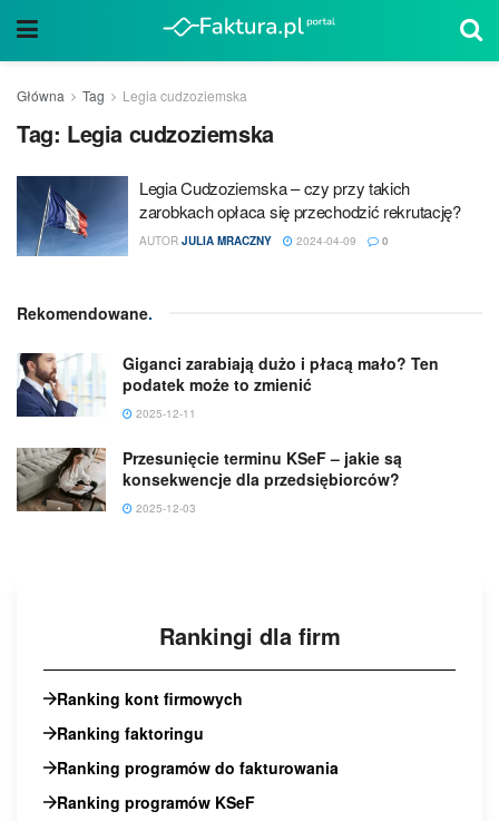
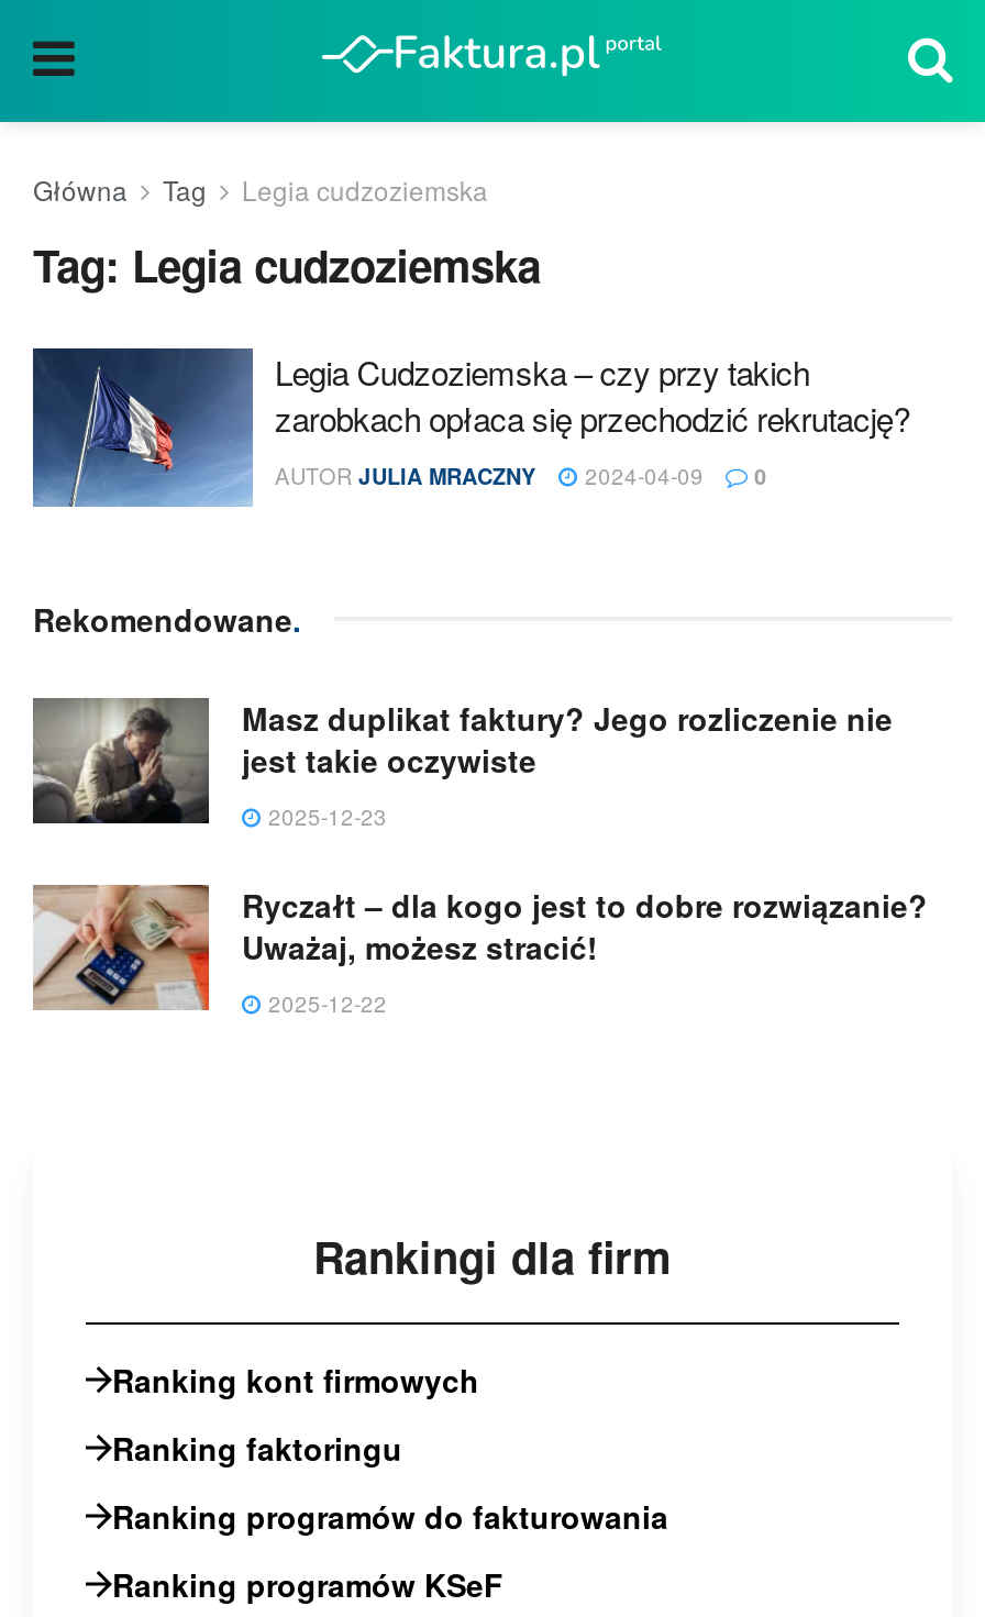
[17,351,439,421] [image] | Giganci zarabiają dużo i płacą mało? Ten | podatek może to zmienić | 2025-12-11 -> [31,695,893,831] [image] | Masz duplikat faktury? Jego rozliczenie nie | jest takie oczywiste | 2025-12-23
[16,446,402,515] [image] | Przesunięcie terminu KSeF – jakie są | konsekwencje dla przedsiębiorców? | 2025-12-03 -> [33,882,928,1018] [image] | Ryczałt – dla kogo jest to dobre rozwiązanie? | Uważaj, możesz stracić! | 2025-12-22

